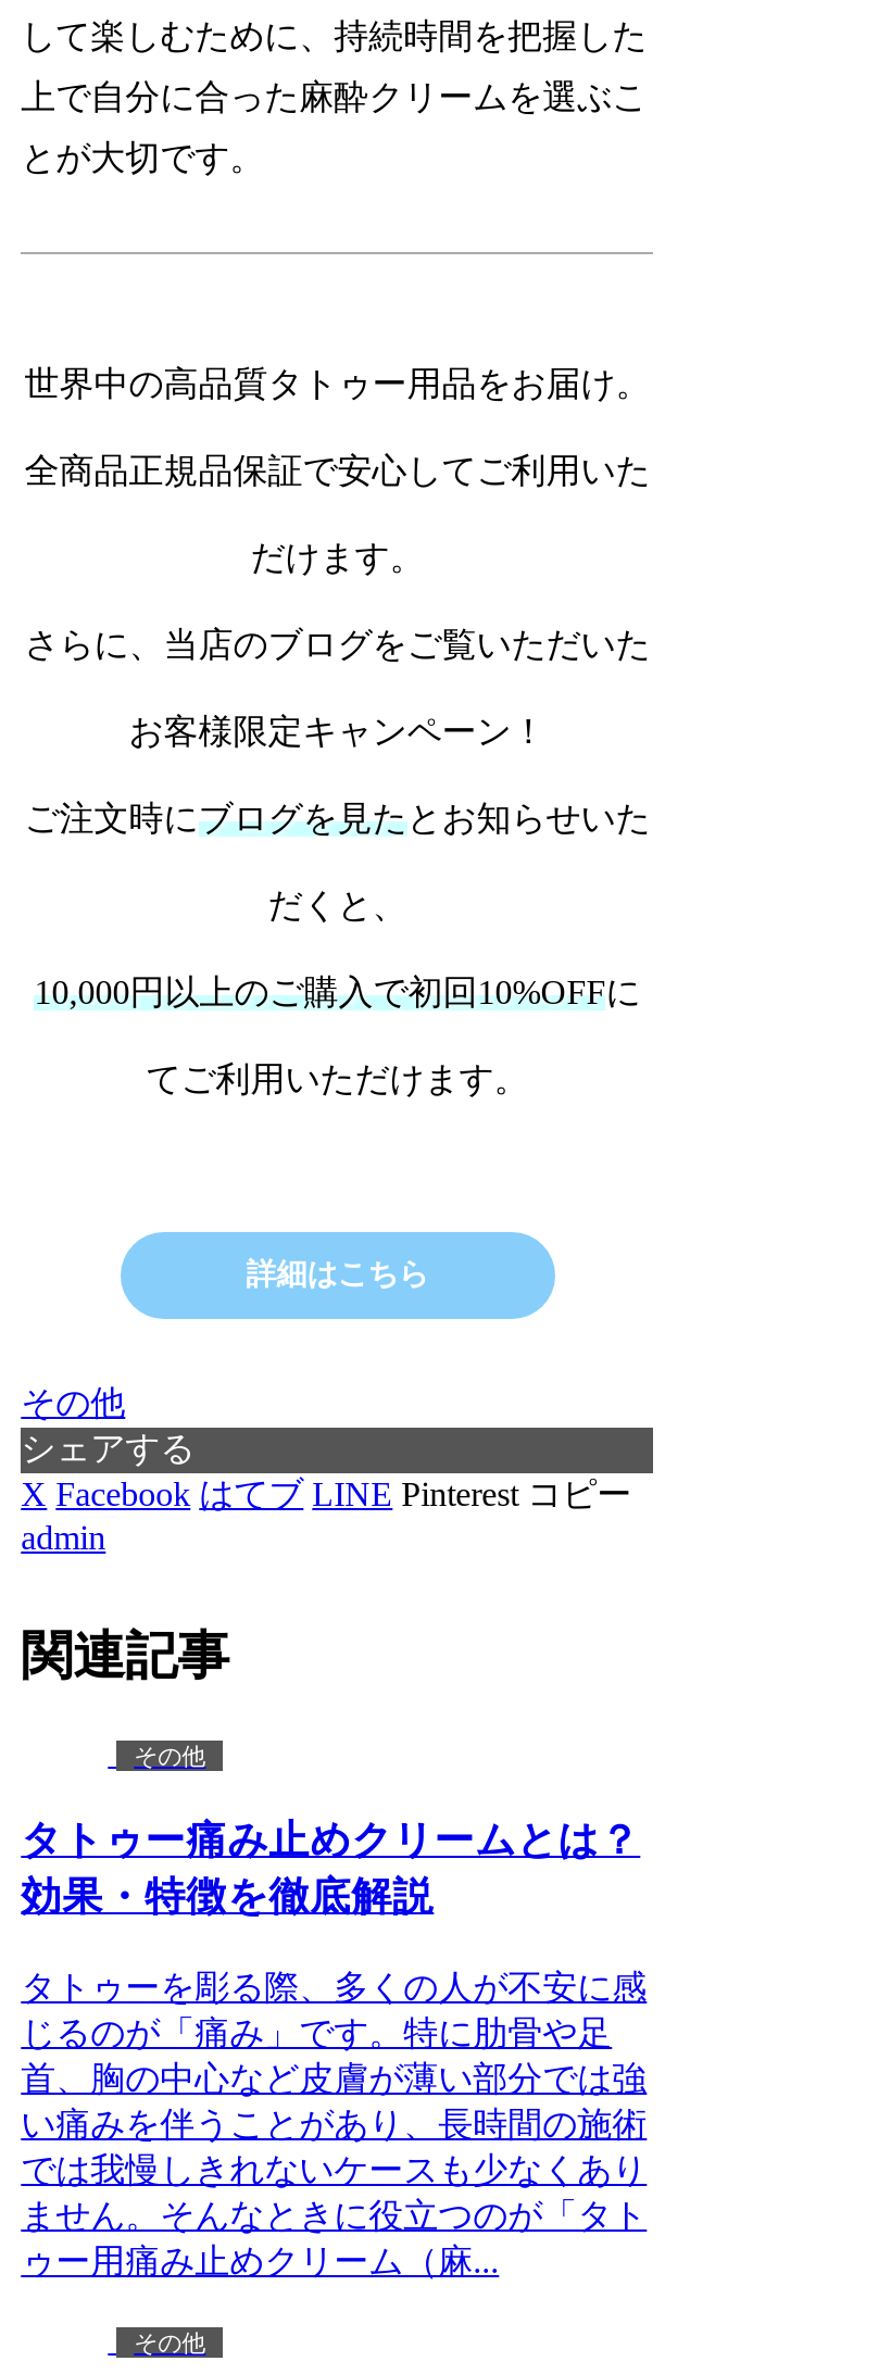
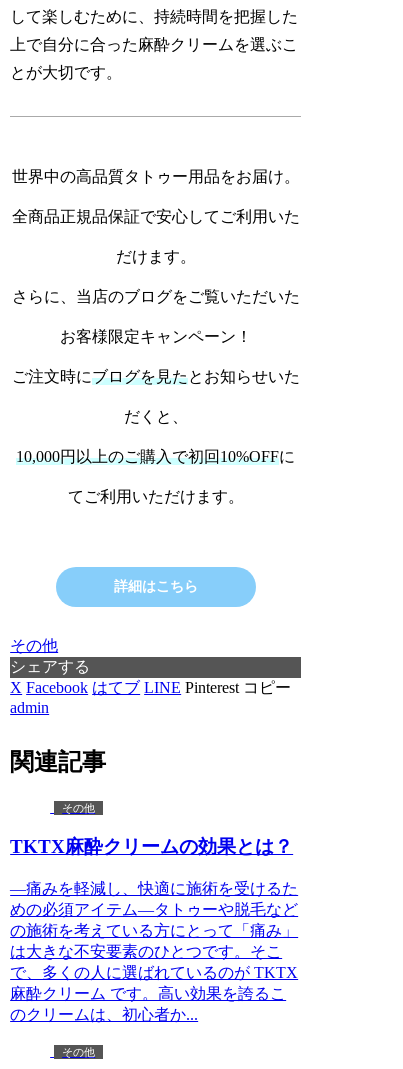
[21,1817,640,1919] タトゥー痛み止めクリームとは？ | 効果・特徴を徹底解説 -> [10,836,293,857] TKTX麻酔クリームの効果とは？
[21,1969,647,2279] タトゥーを彫る際、多くの人が不安に感 | じるのが「痛み」です。特に肋骨や足 | 首、胸の中心など皮膚が薄い部分では強 | い痛みを伴うことがあり、長時間の施術 | では我慢しきれないケースも少なくあり | ません。そんなときに役立つのが「タト | ゥー用痛み止めクリーム（麻... -> [10,880,298,1023] —痛みを軽減し、快適に施術を受けるた | めの必須アイテム—タトゥーや脱毛など | の施術を考えている方にとって「痛み」 | は大きな不安要素のひとつです。そこ | で、多くの人に選ばれているのが TKTX | 麻酔クリーム です。高い効果を誇るこ | のクリームは、初心者か...

